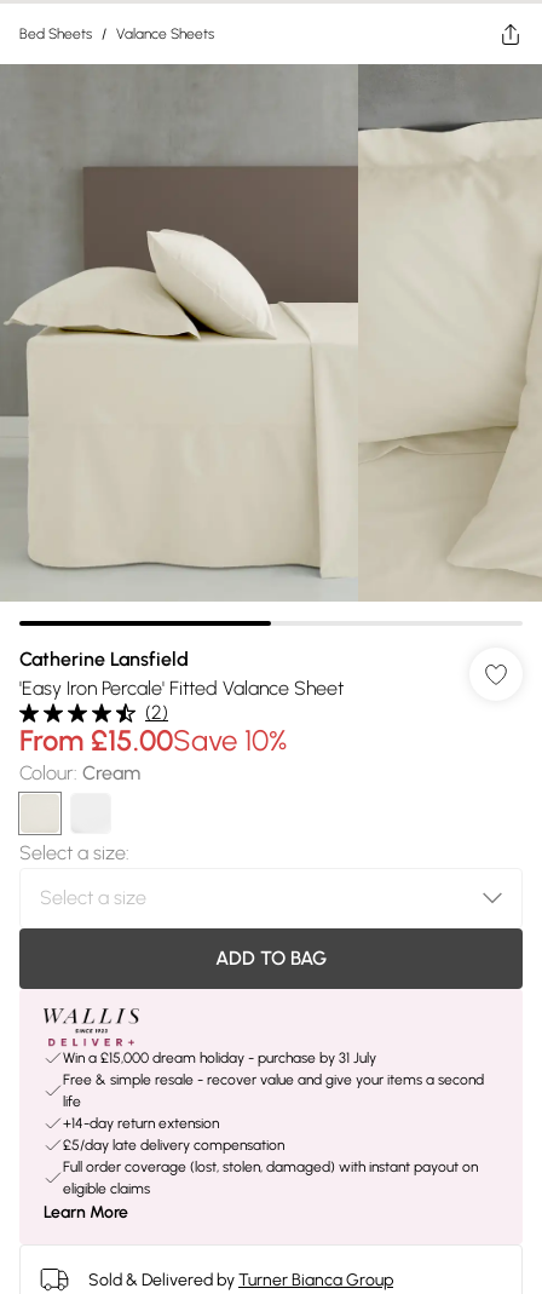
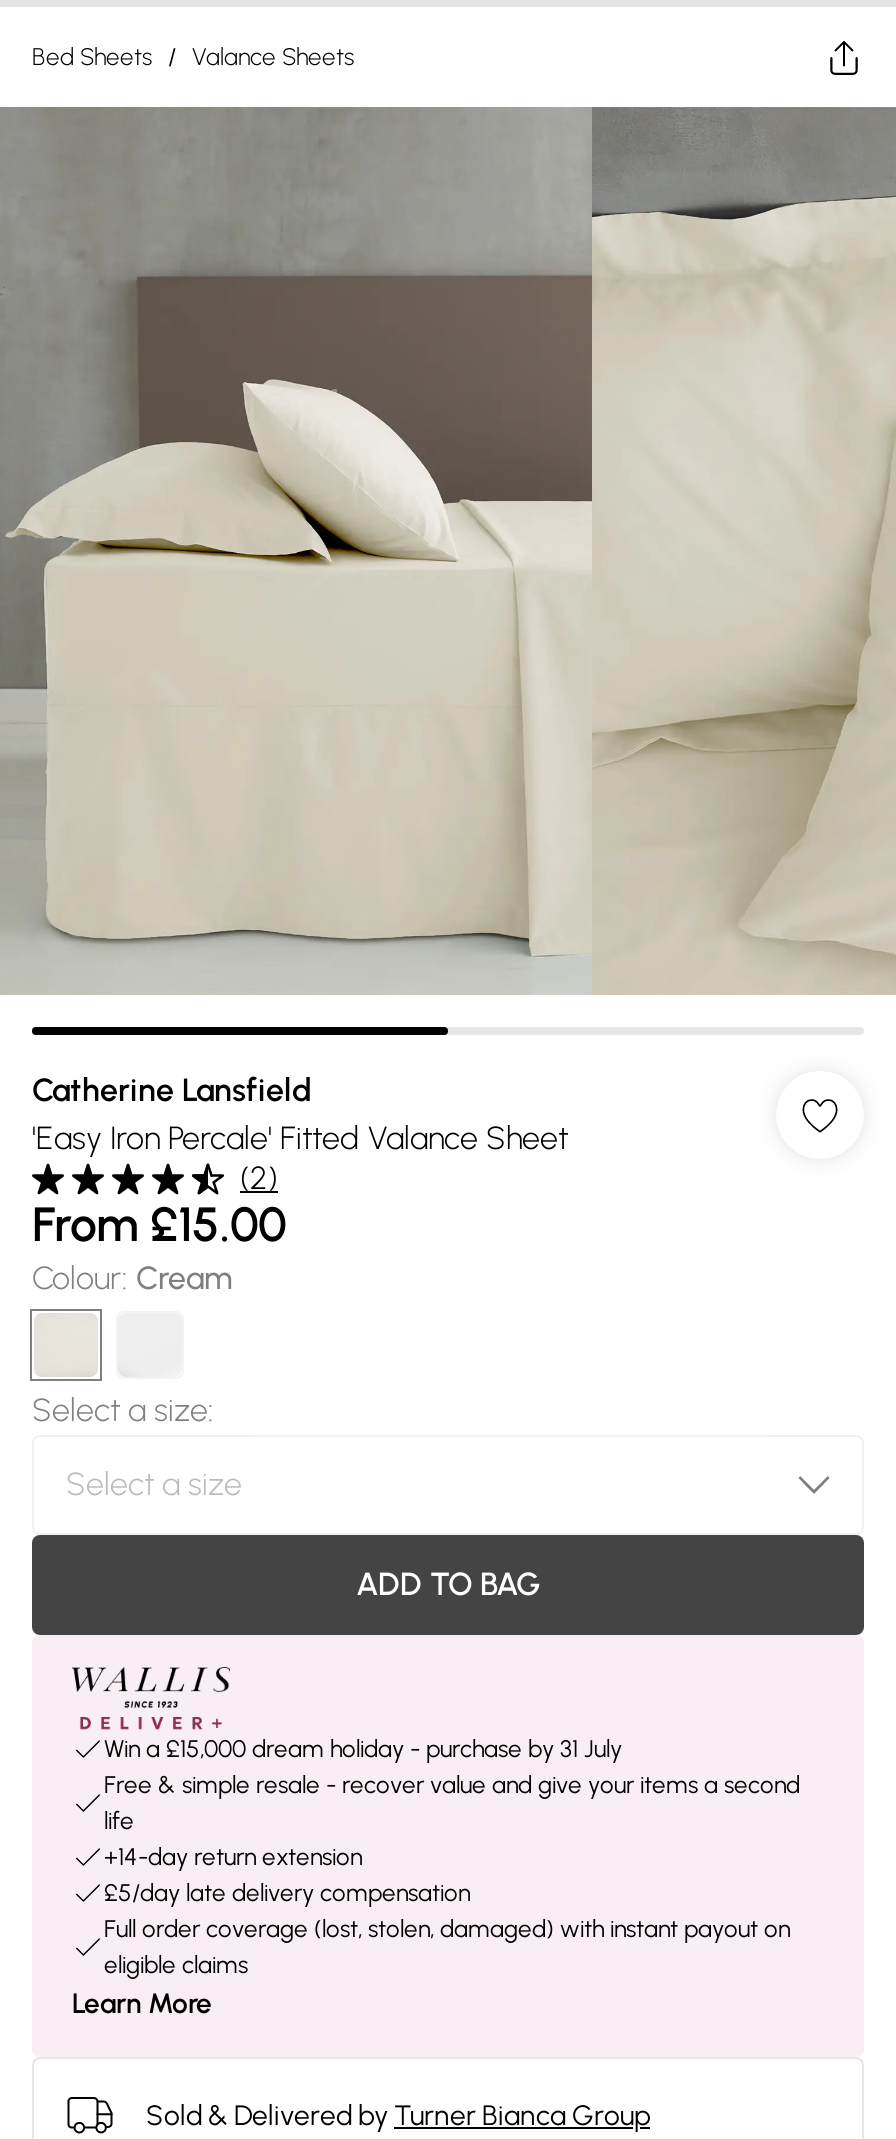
[19,723,287,758] From £15.00Save 10% -> [32,1195,286,1253] From £15.00

